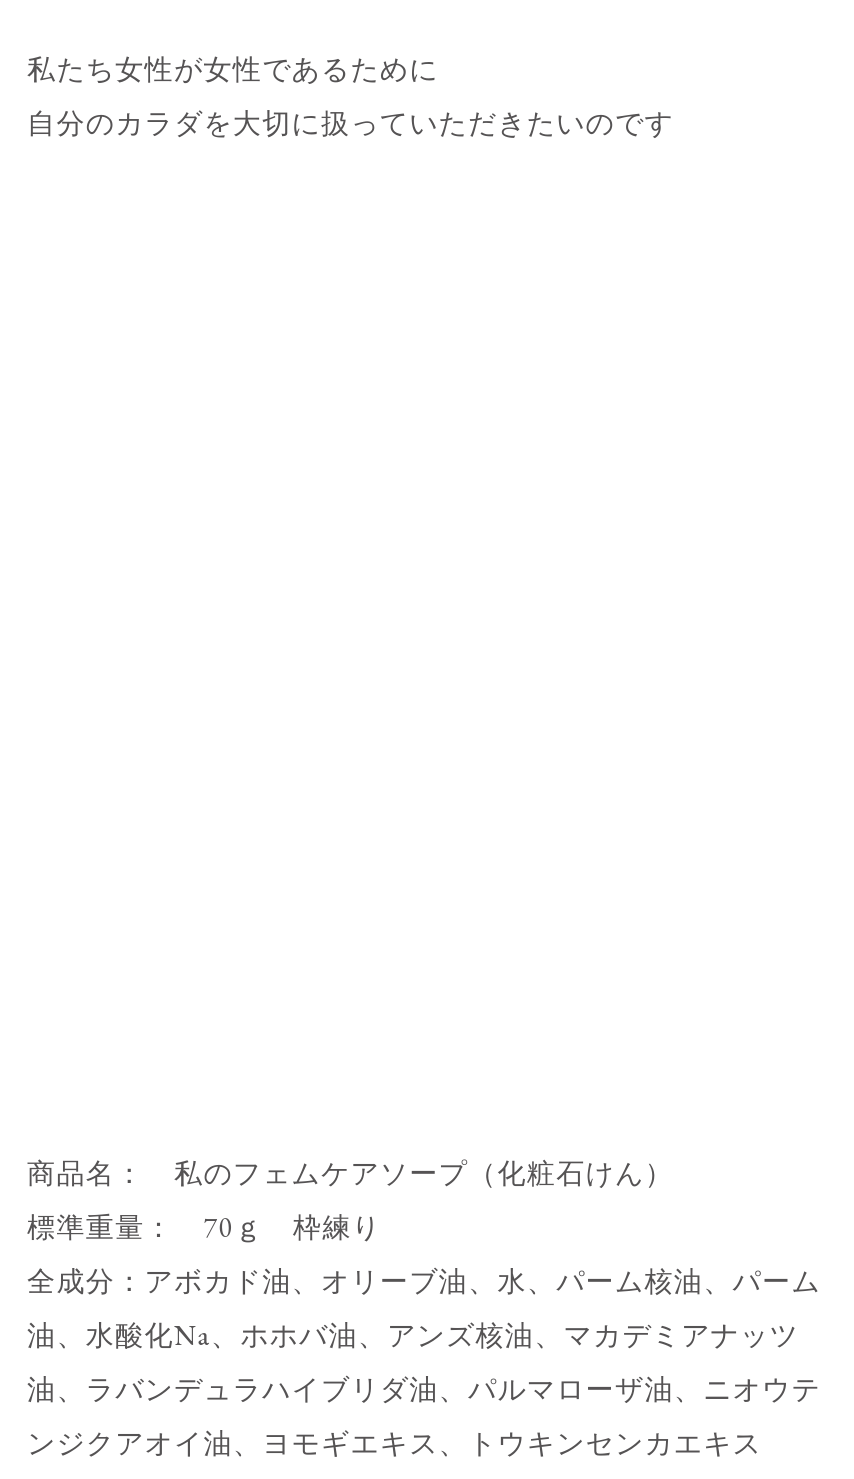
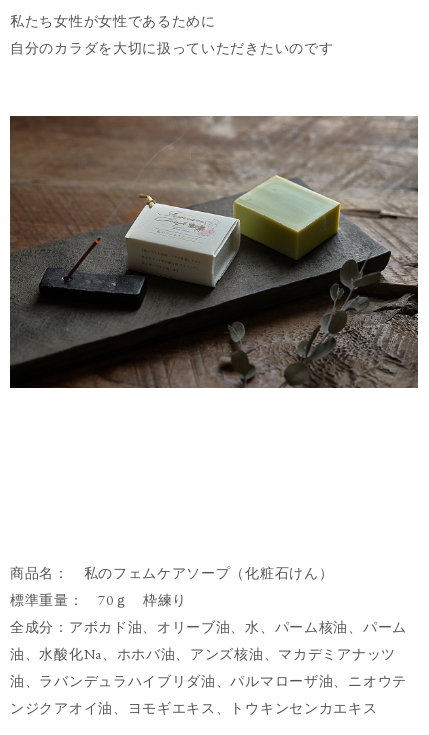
none -> [9,115,419,389] [image]

